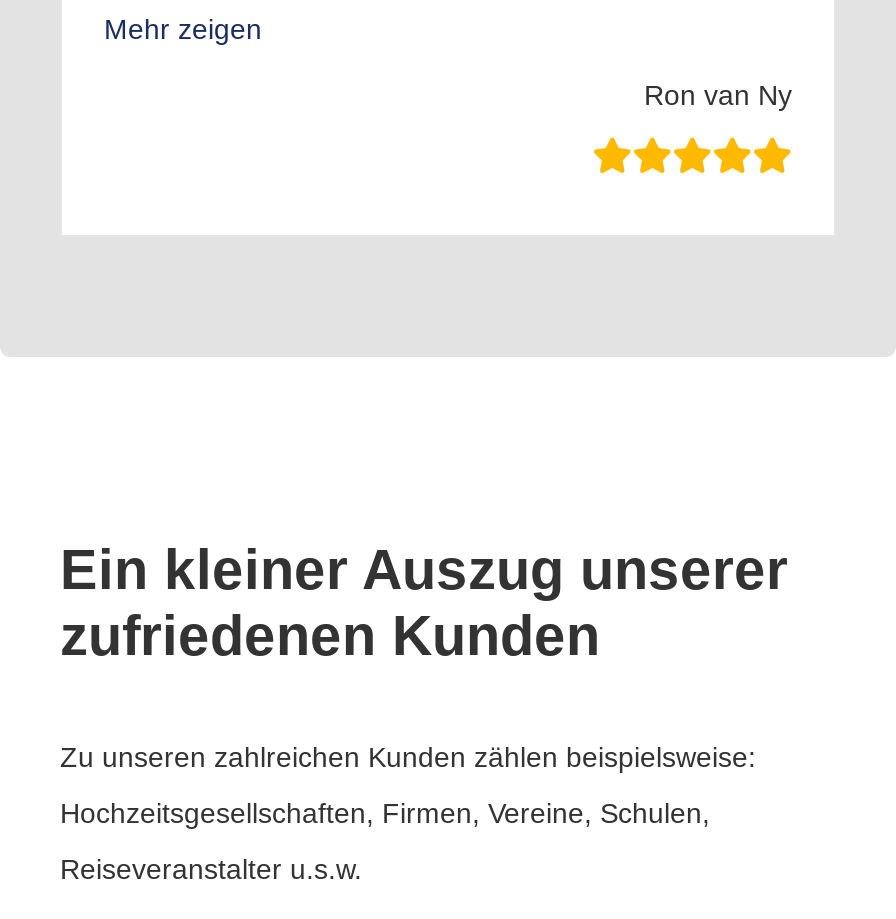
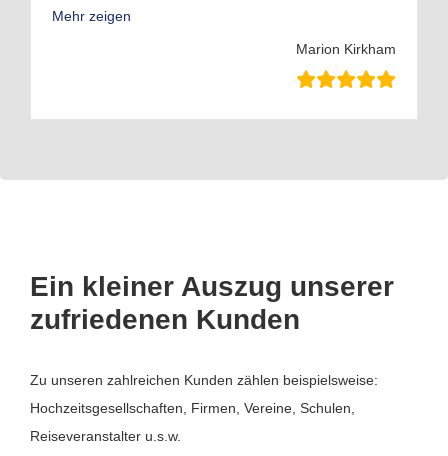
[644,79,792,111] Ron van Ny -> [296,41,396,57] Marion Kirkham

